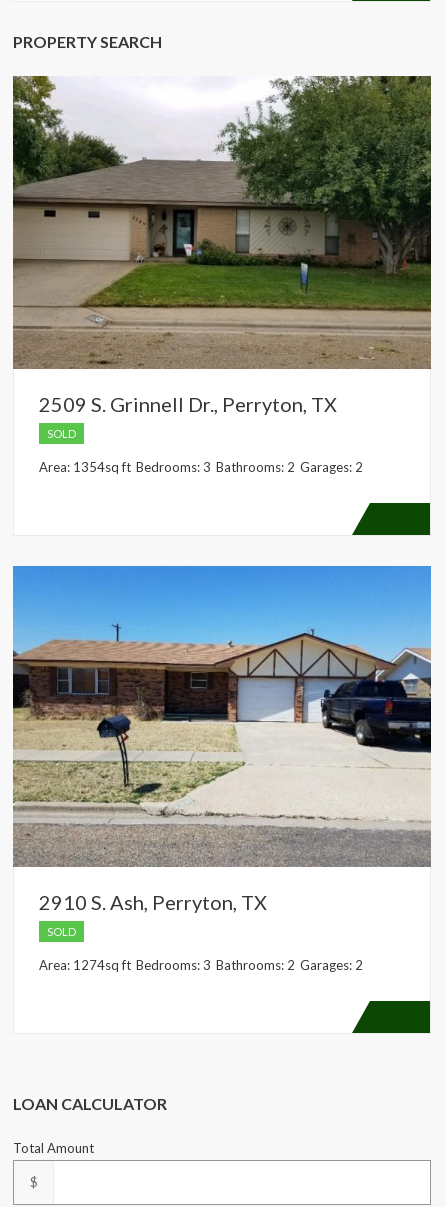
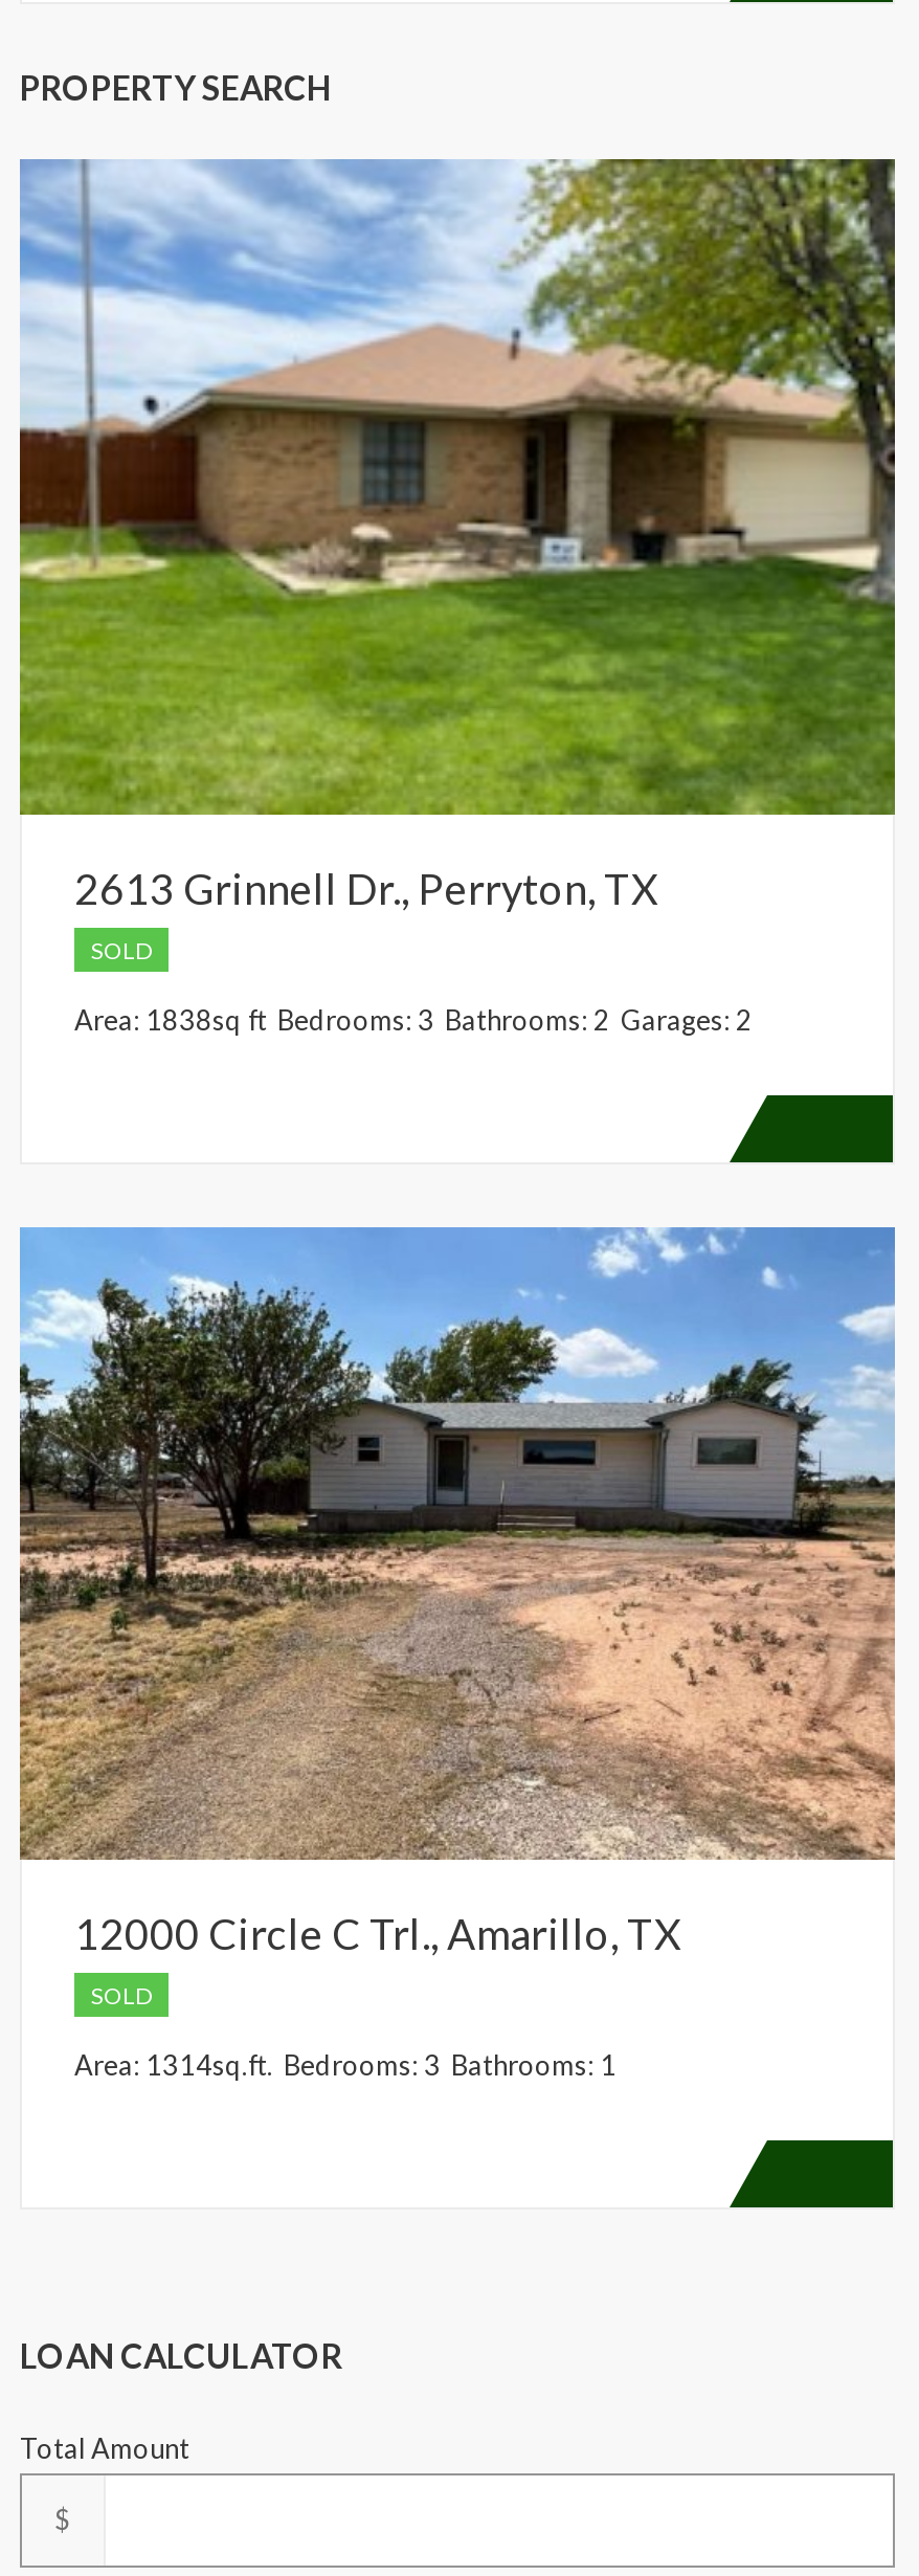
[12,75,431,416] [image] | 2509 S. Grinnell Dr., Perryton, TX -> [18,157,895,914] [image] | 2613 Grinnell Dr., Perryton, TX
[39,459,363,475] Area: 1354sq ft Bedrooms: 3 Bathrooms: 2 Garages: 2 -> [74,1004,753,1038] Area: 1838sq ft Bedrooms: 3 Bathrooms: 2 Garages: 2
[13,566,432,914] [image] | 2910 S. Ash, Perryton, TX -> [18,1227,897,1958] [image] | 12000 Circle C Trl., Amarillo, TX
[39,957,363,973] Area: 1274sq ft Bedrooms: 3 Bathrooms: 2 Garages: 2 -> [74,2048,617,2081] Area: 1314sq.ft. Bedrooms: 3 Bathrooms: 1

